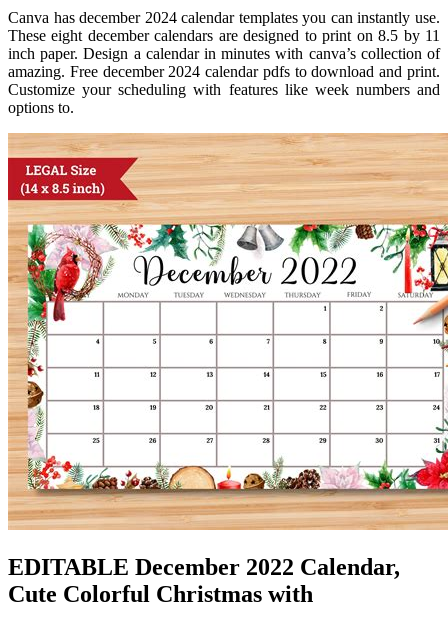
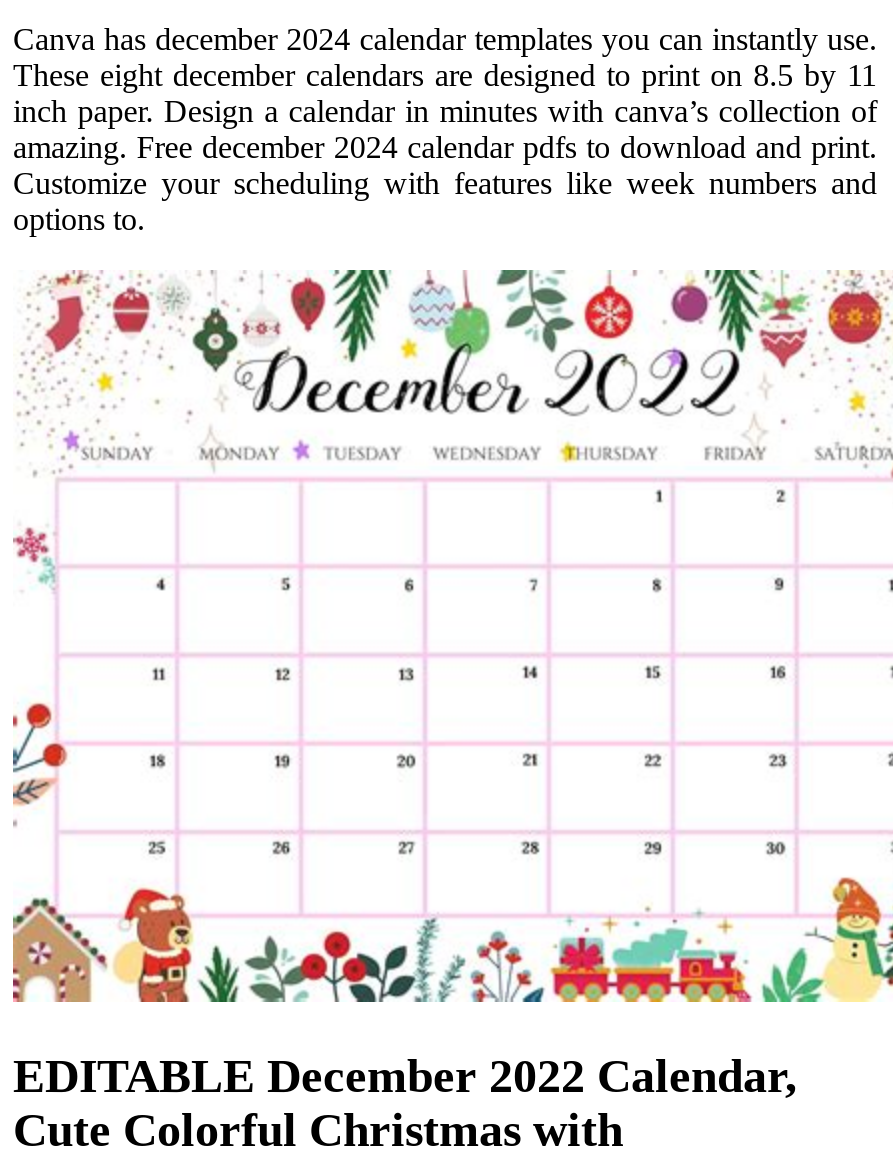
[7,132,445,531] [image] -> [11,268,887,1004] [image]

